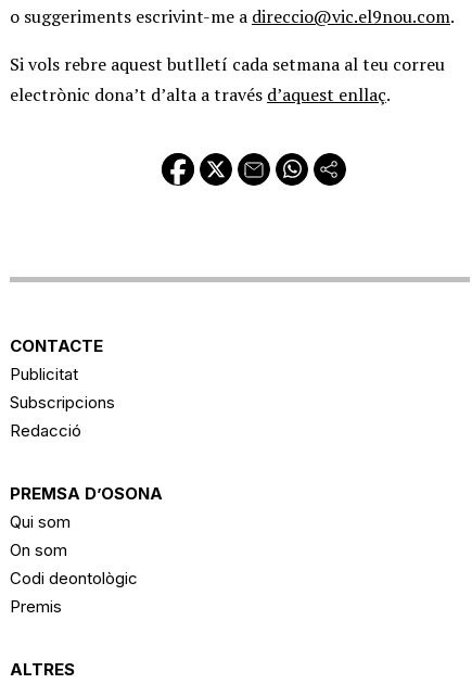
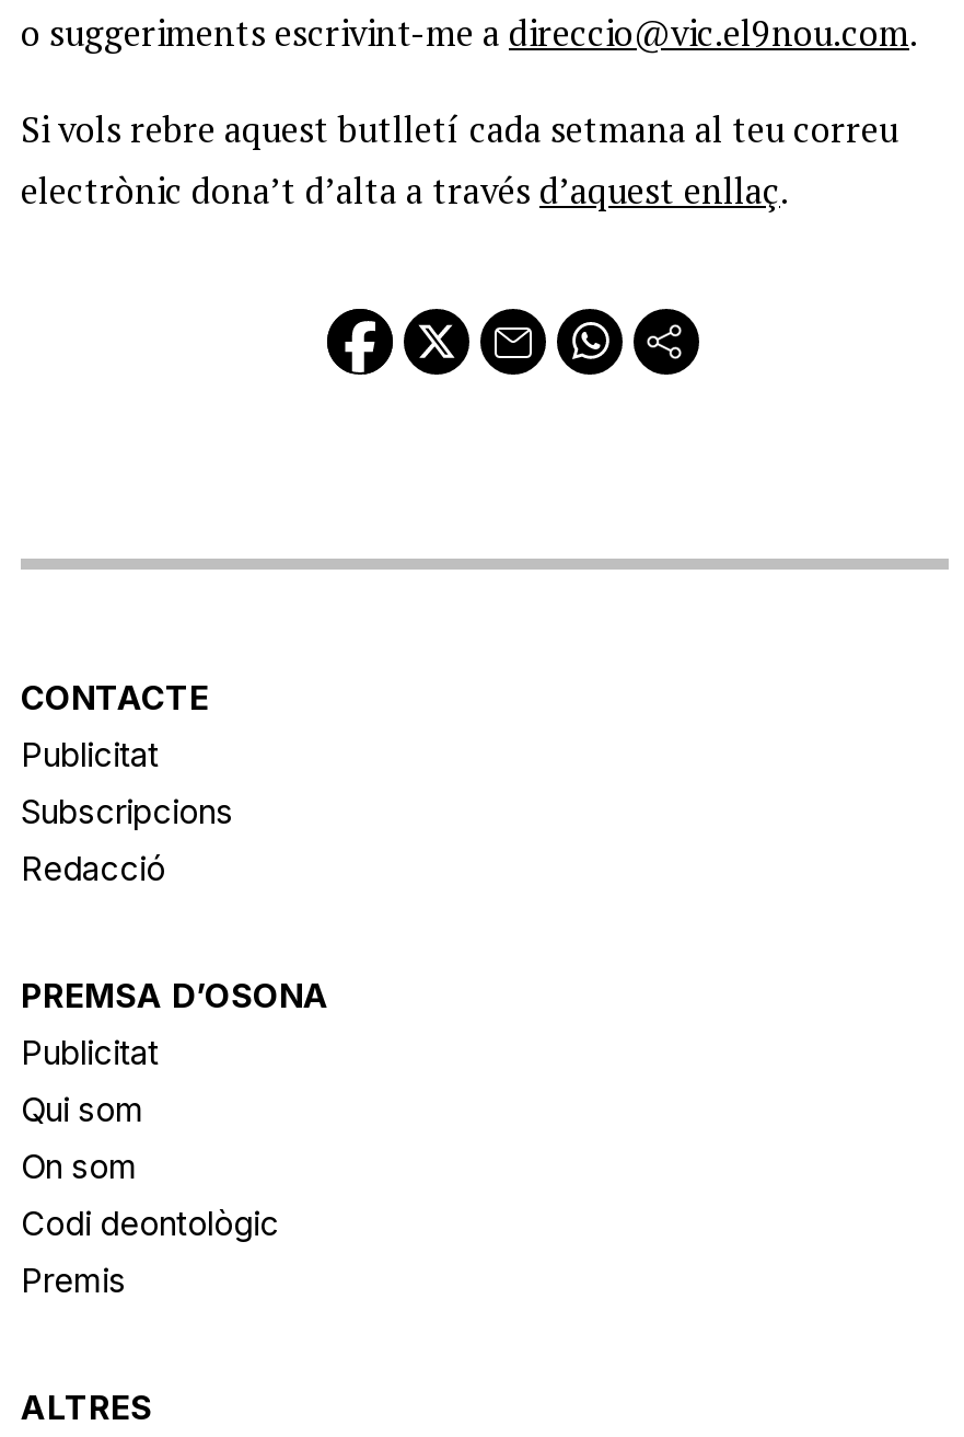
none -> [21,1032,159,1073] Publicitat

